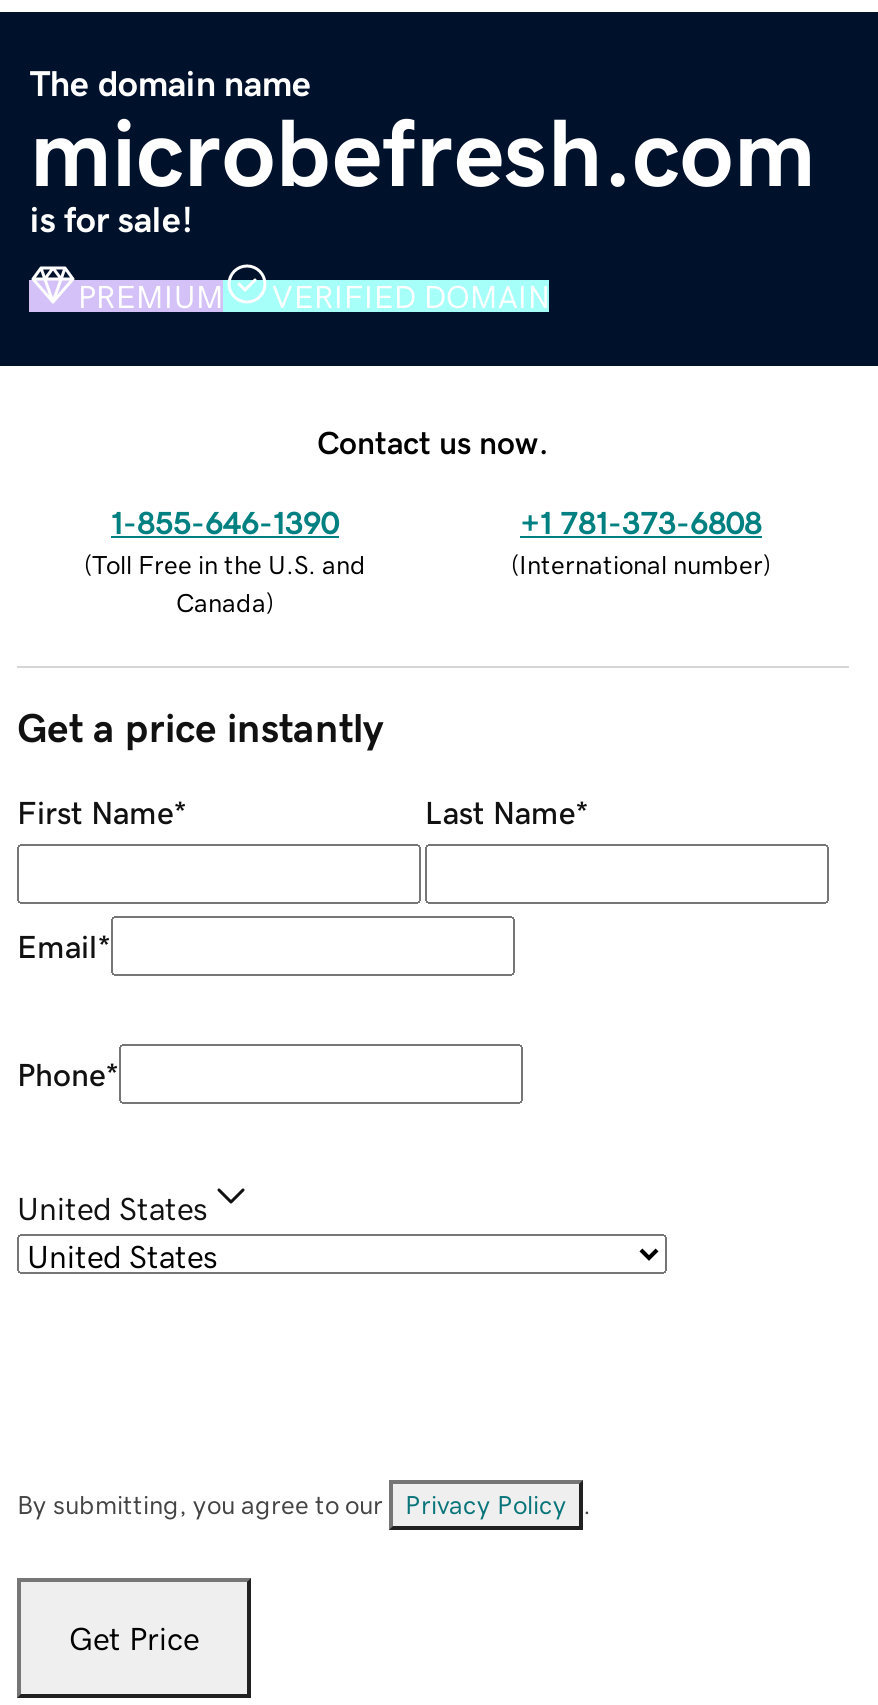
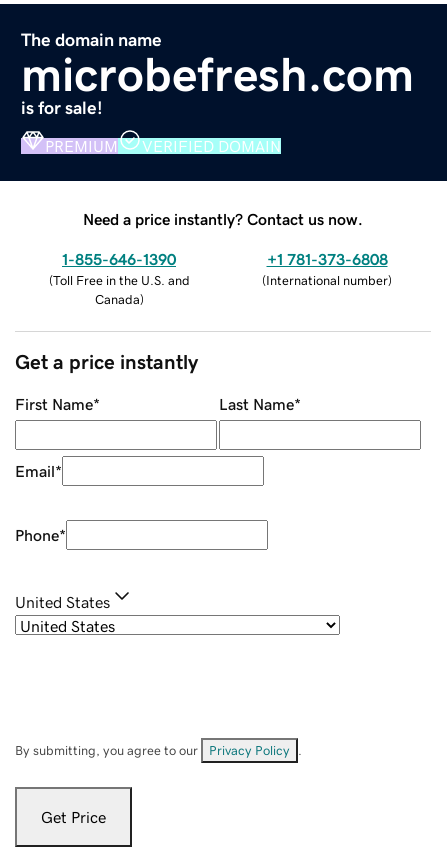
[317,425,549,457] Contact us now. -> [83,211,363,227] Need a price instantly? Contact us now.

